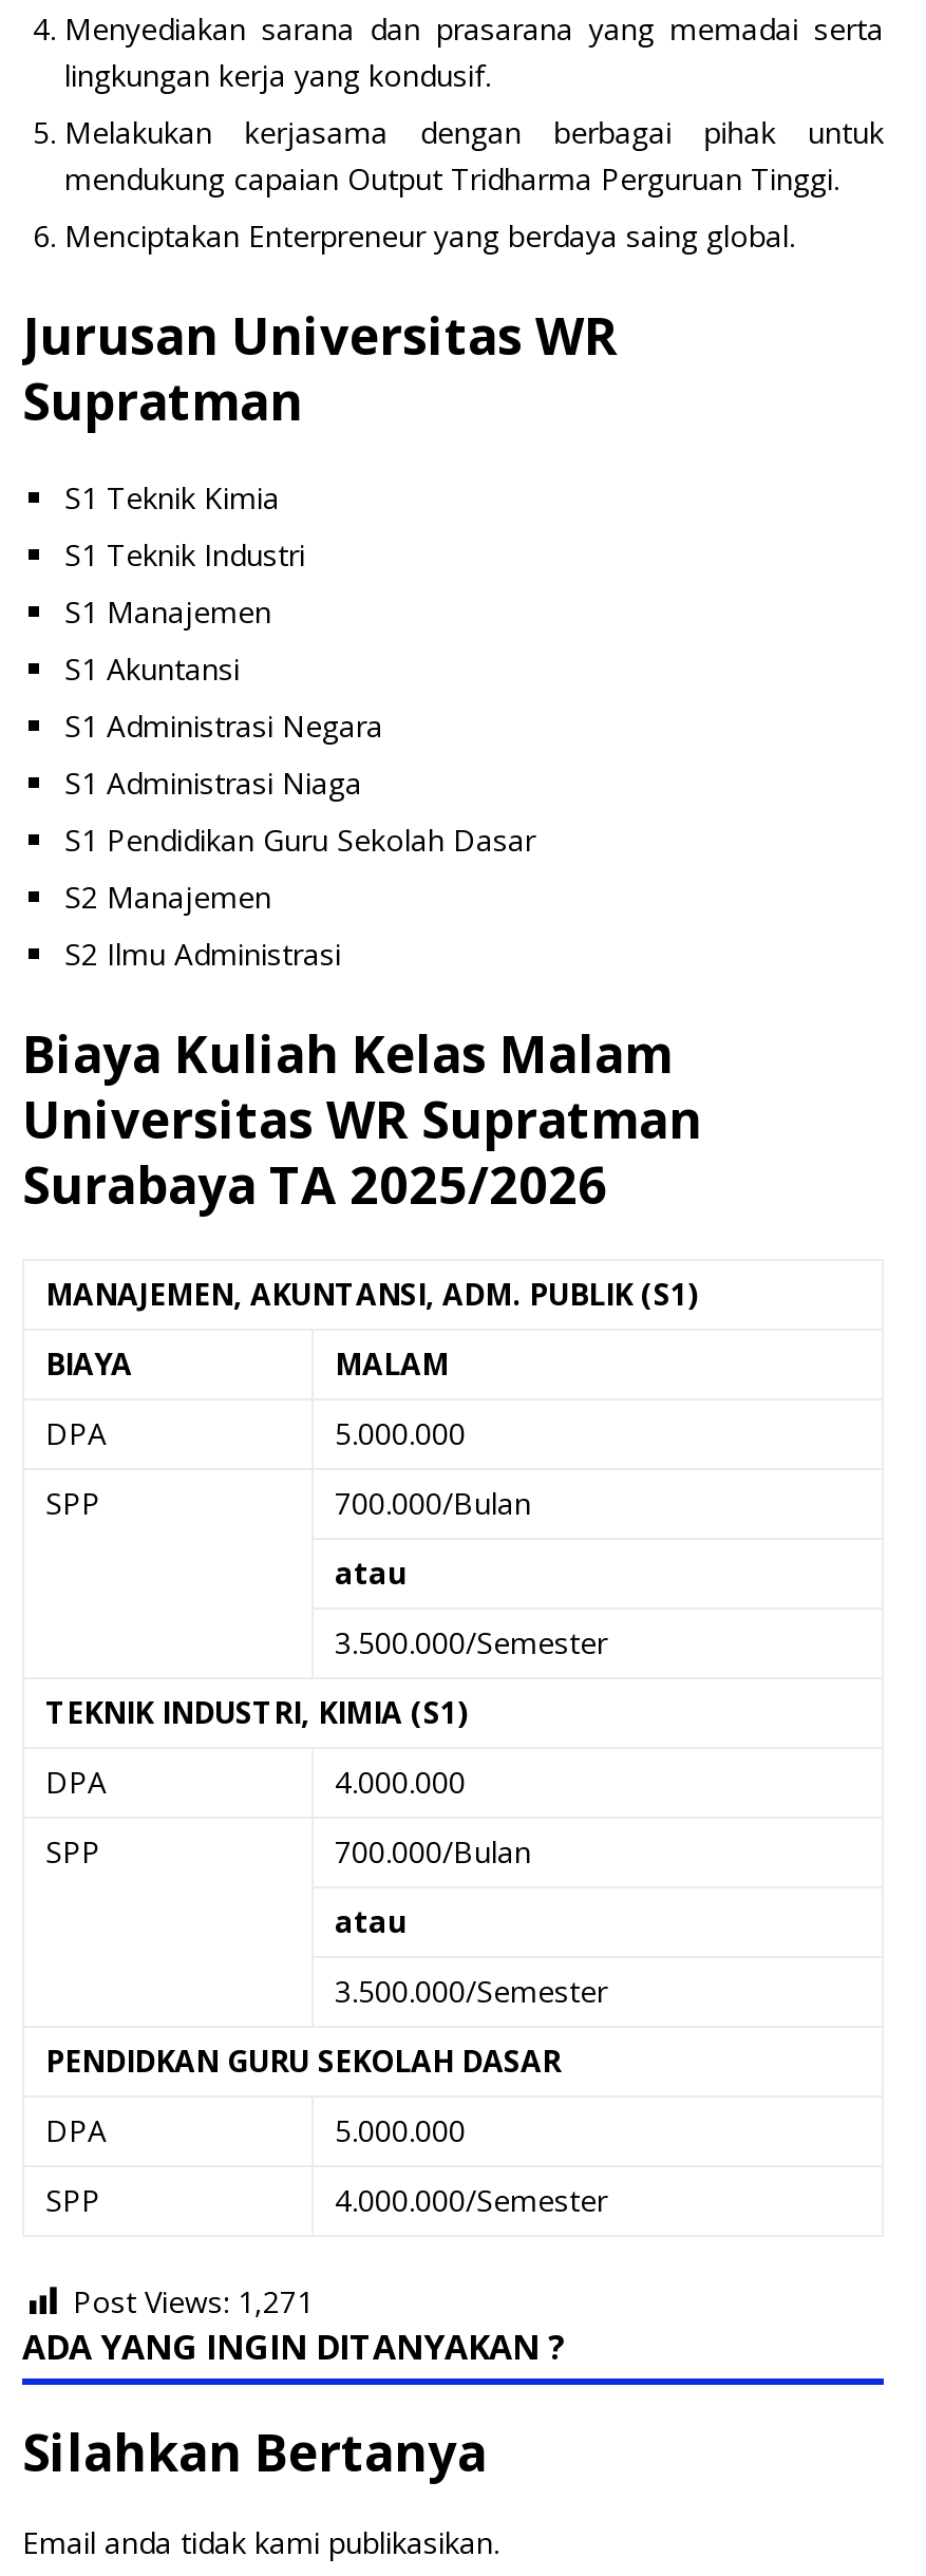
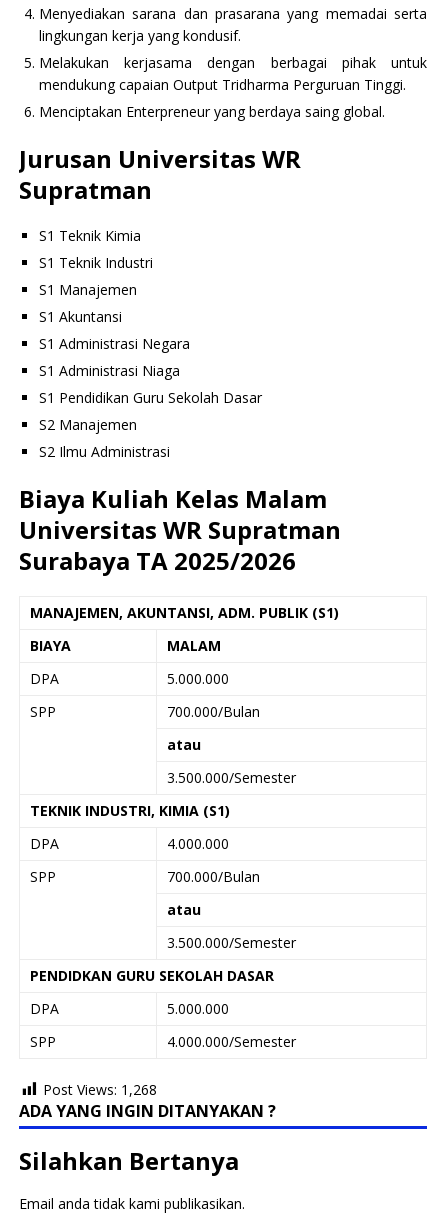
[73,2281,314,2321] Post Views: 1,271 -> [43,1080,157,1099] Post Views: 1,268

